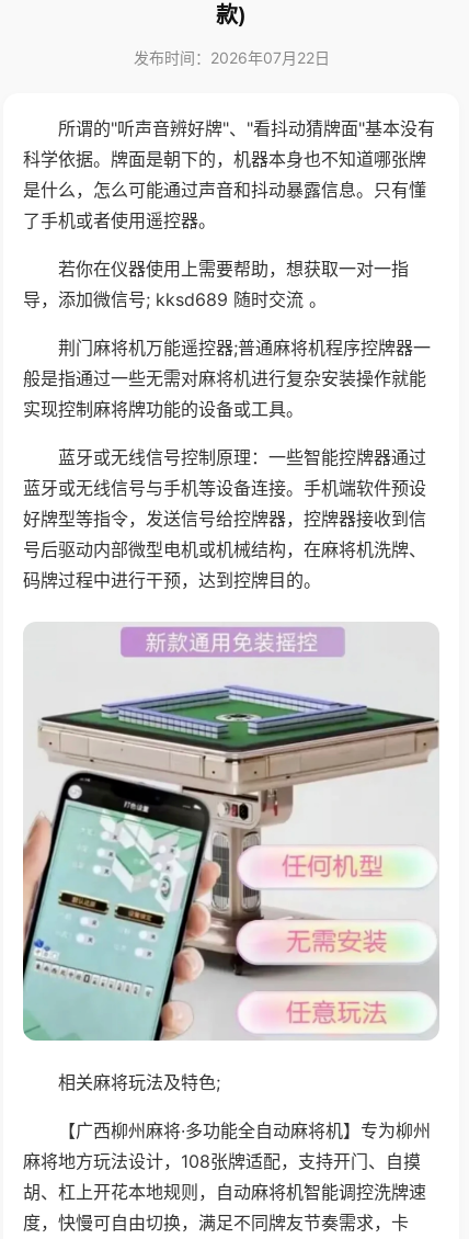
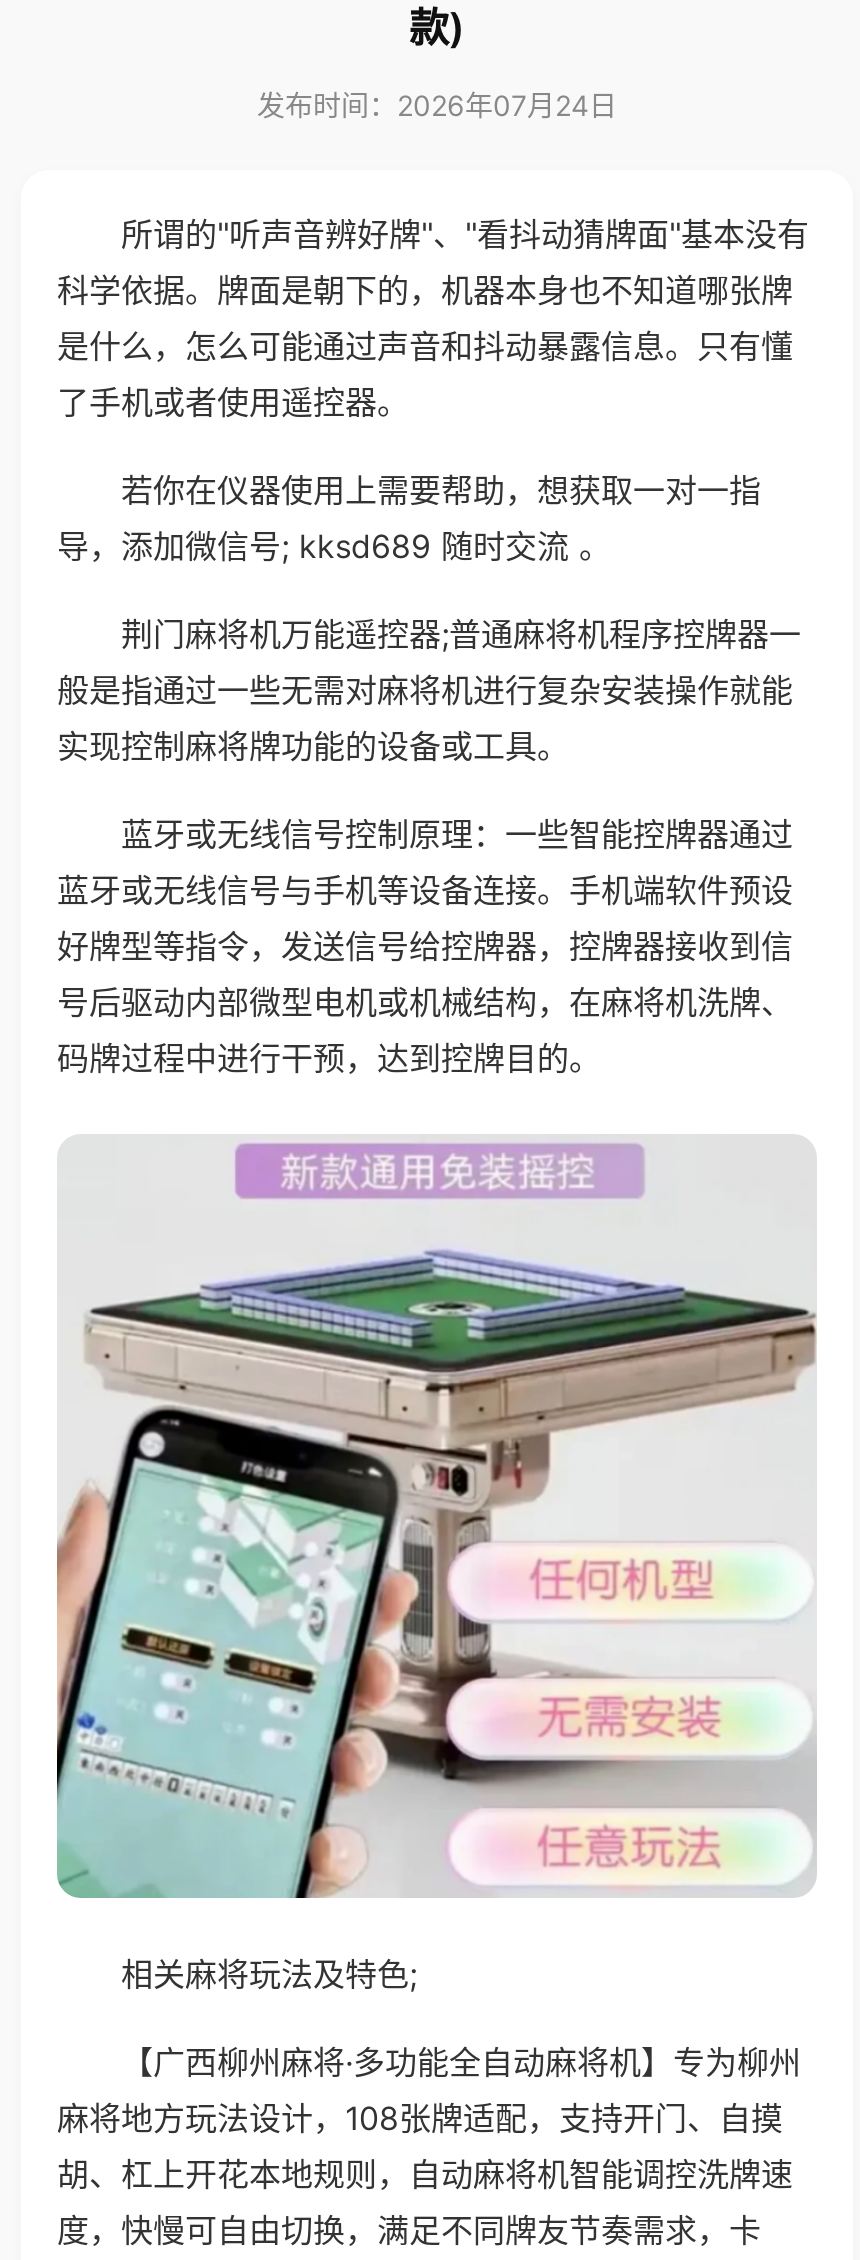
[133,48,329,67] 发布时间：2026年07月22日 -> [257,88,617,122] 发布时间：2026年07月24日

